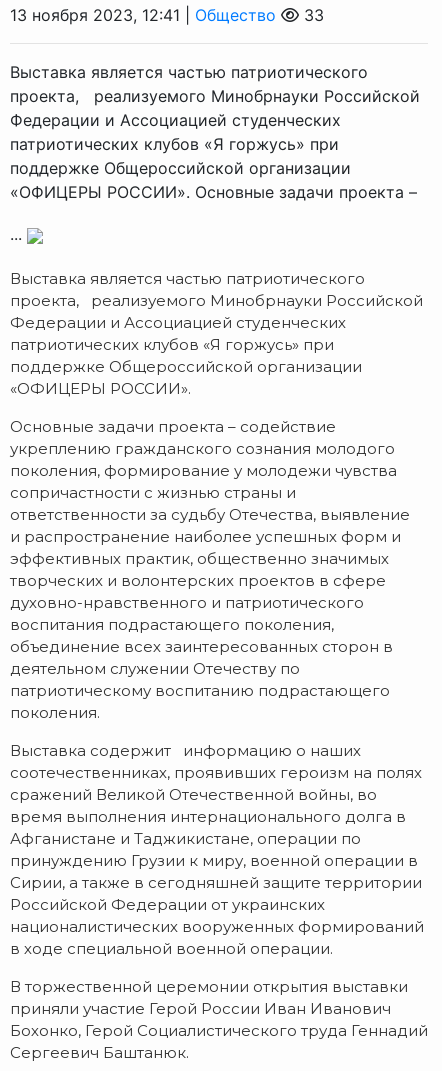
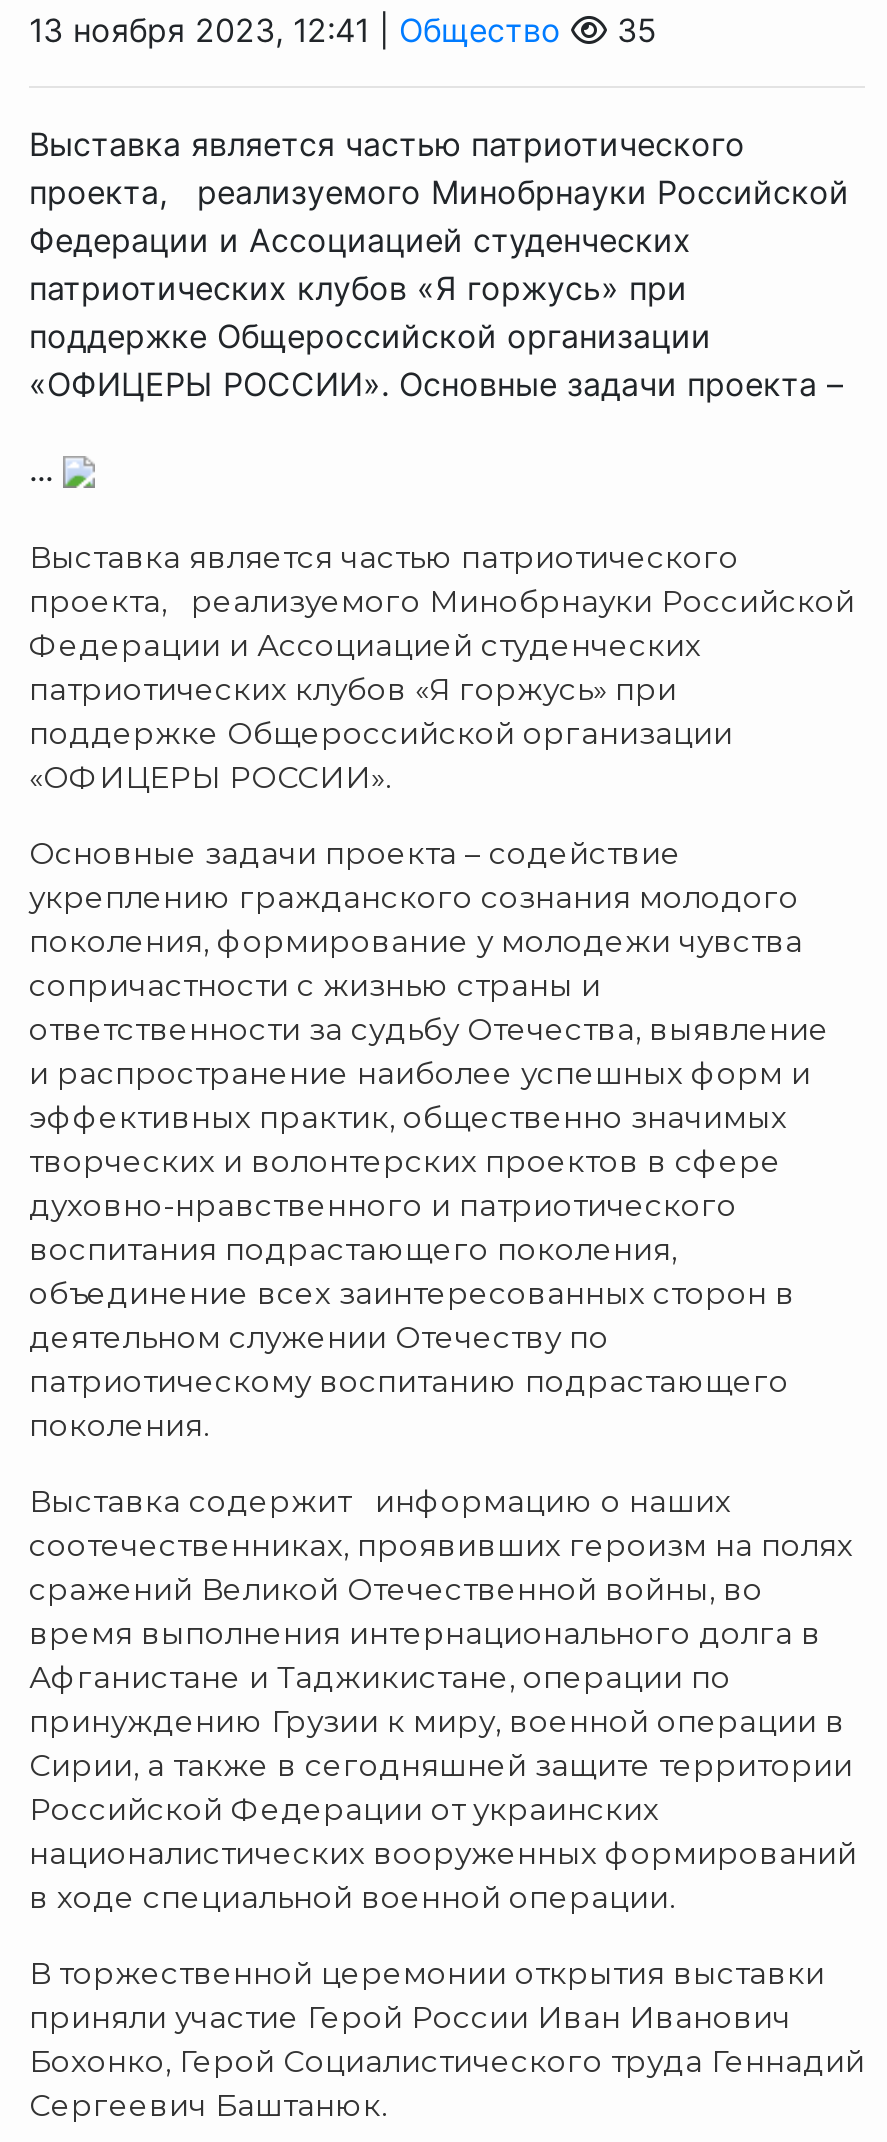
[299,5,324,25] 33 -> [607,10,657,50] 35

